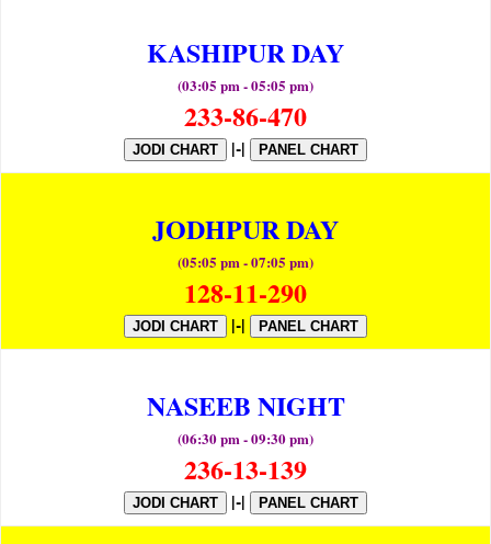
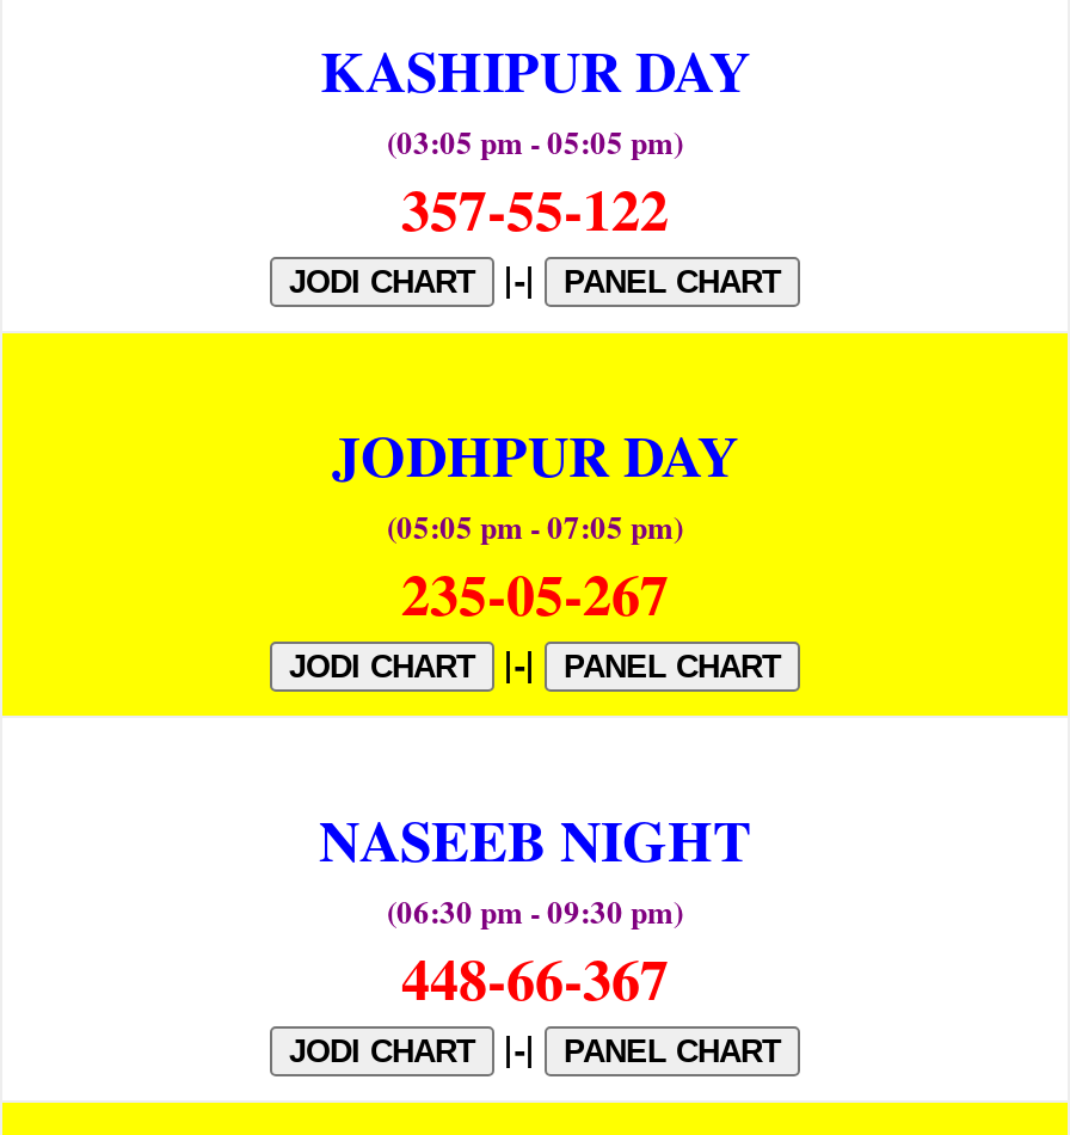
[184,97,307,135] 233-86-470 -> [401,167,669,250] 357-55-122
[184,273,307,312] 128-11-290 -> [401,551,669,635] 235-05-267
[184,450,307,488] 236-13-139 -> [401,936,669,1020] 448-66-367

